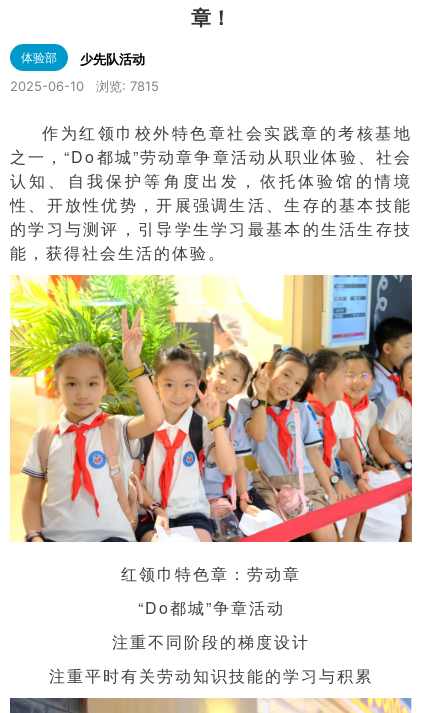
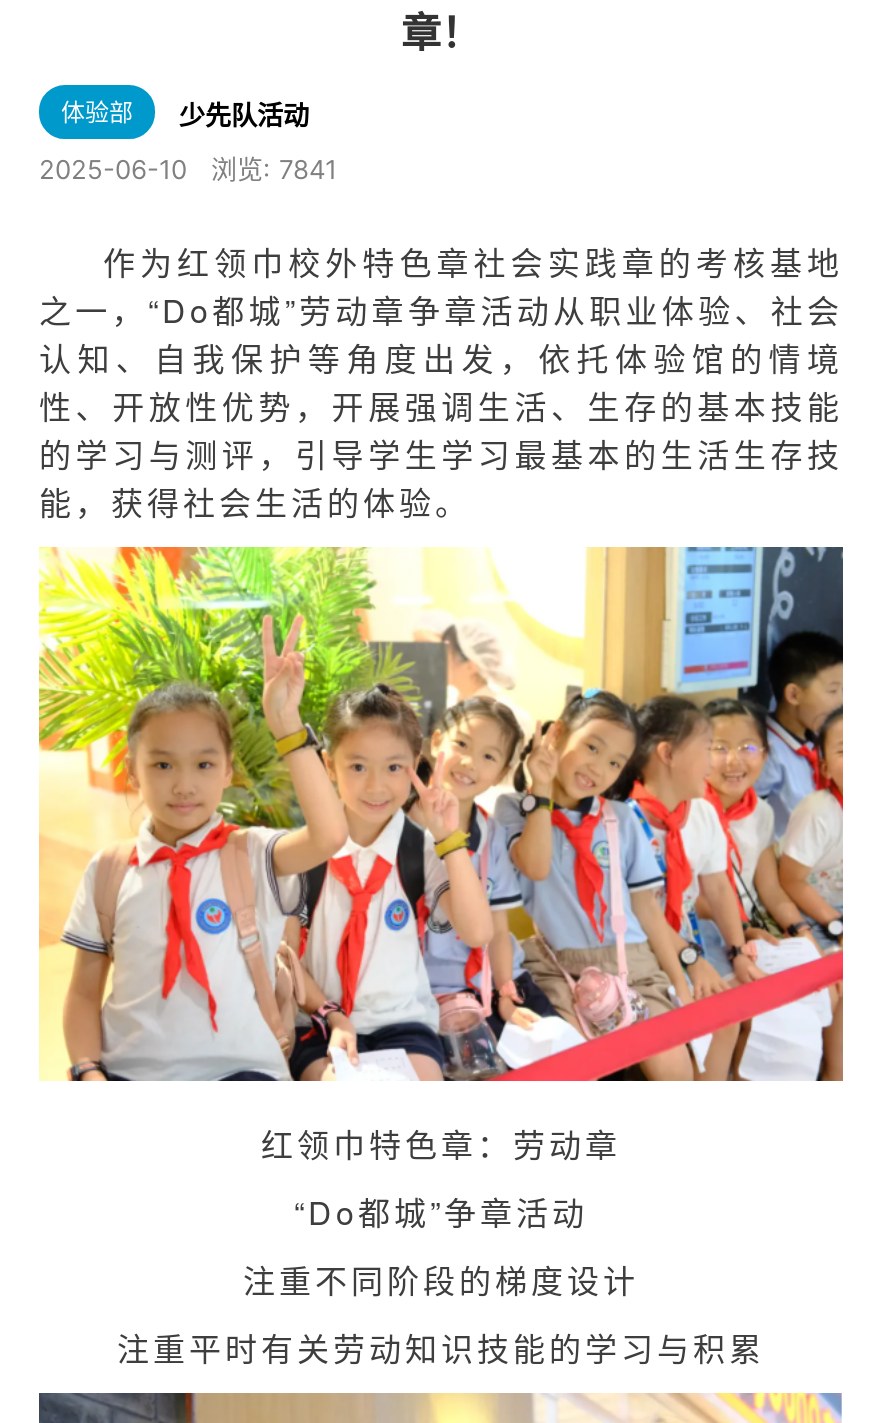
[10,78,159,94] 2025-06-10 浏览: 7815 -> [39,153,337,185] 2025-06-10 浏览: 7841

